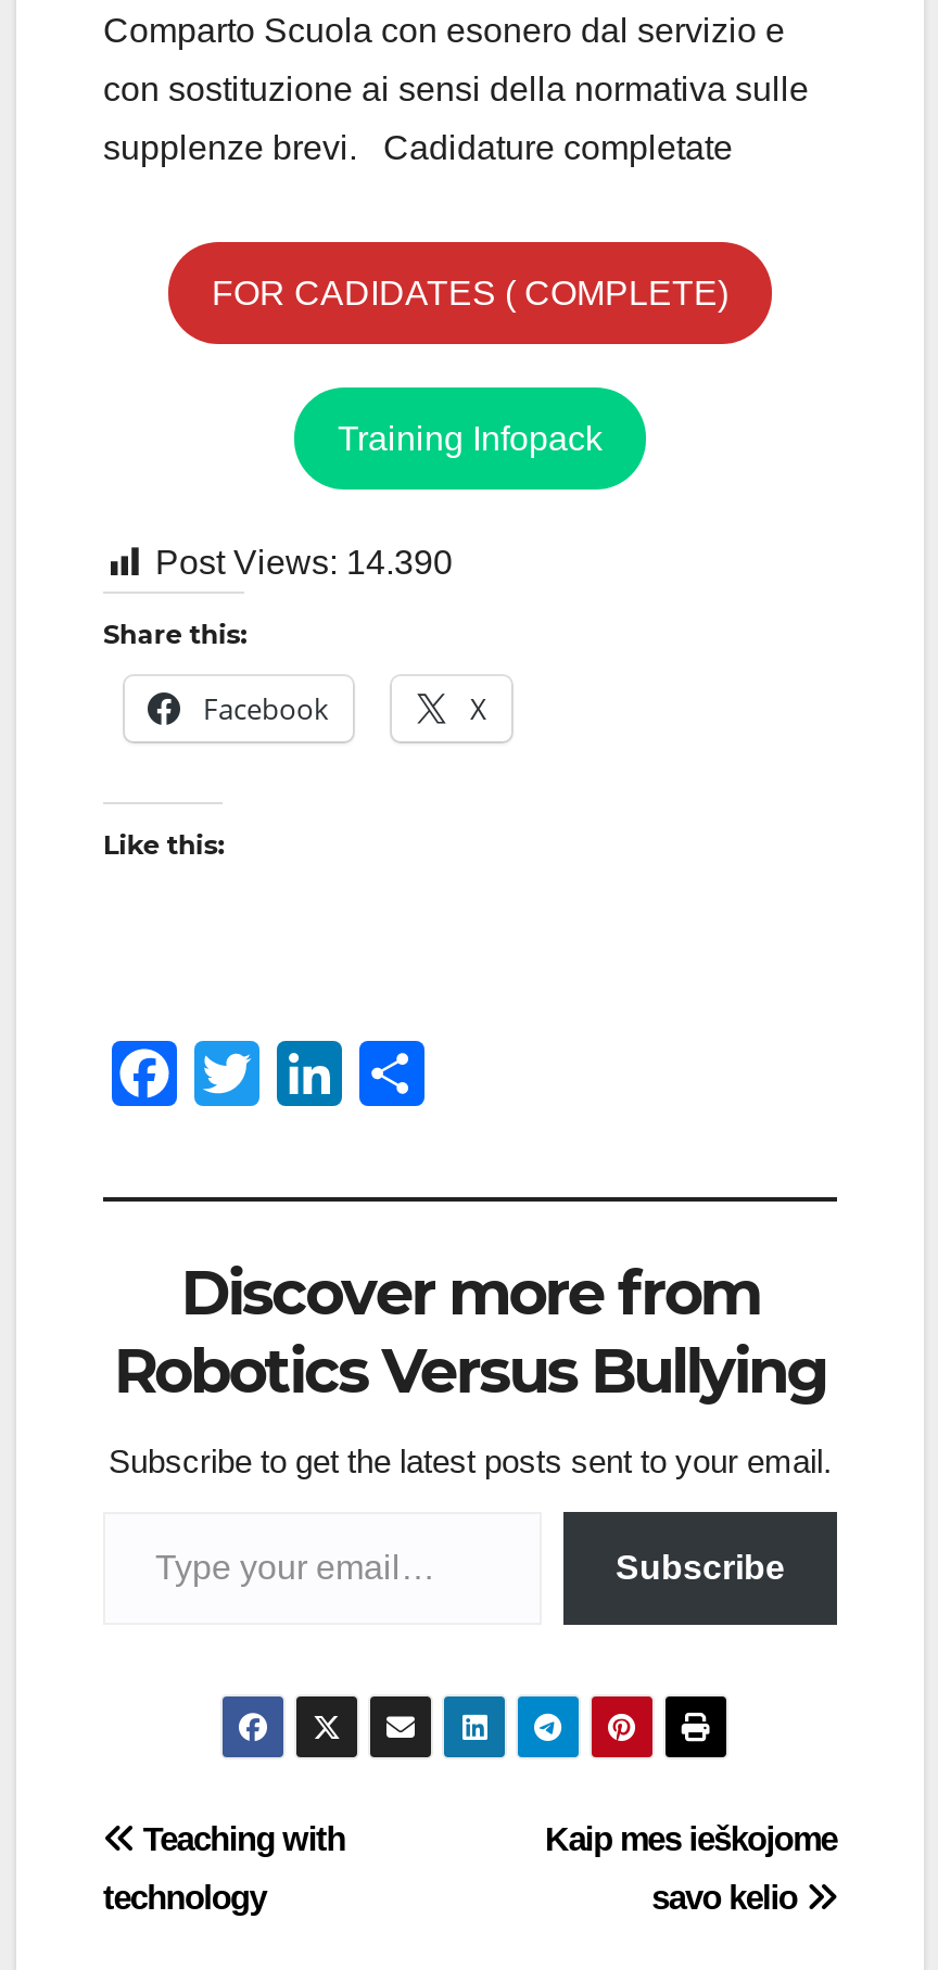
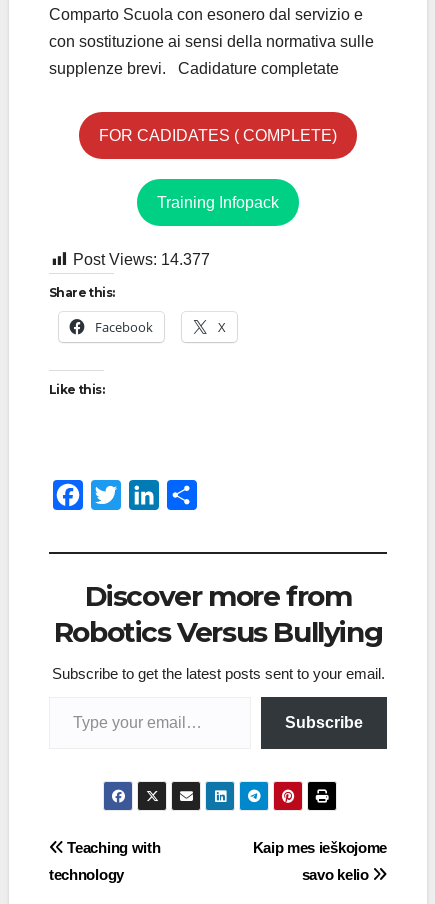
[155,544,453,581] Post Views: 14.390 -> [73,251,210,268] Post Views: 14.377

